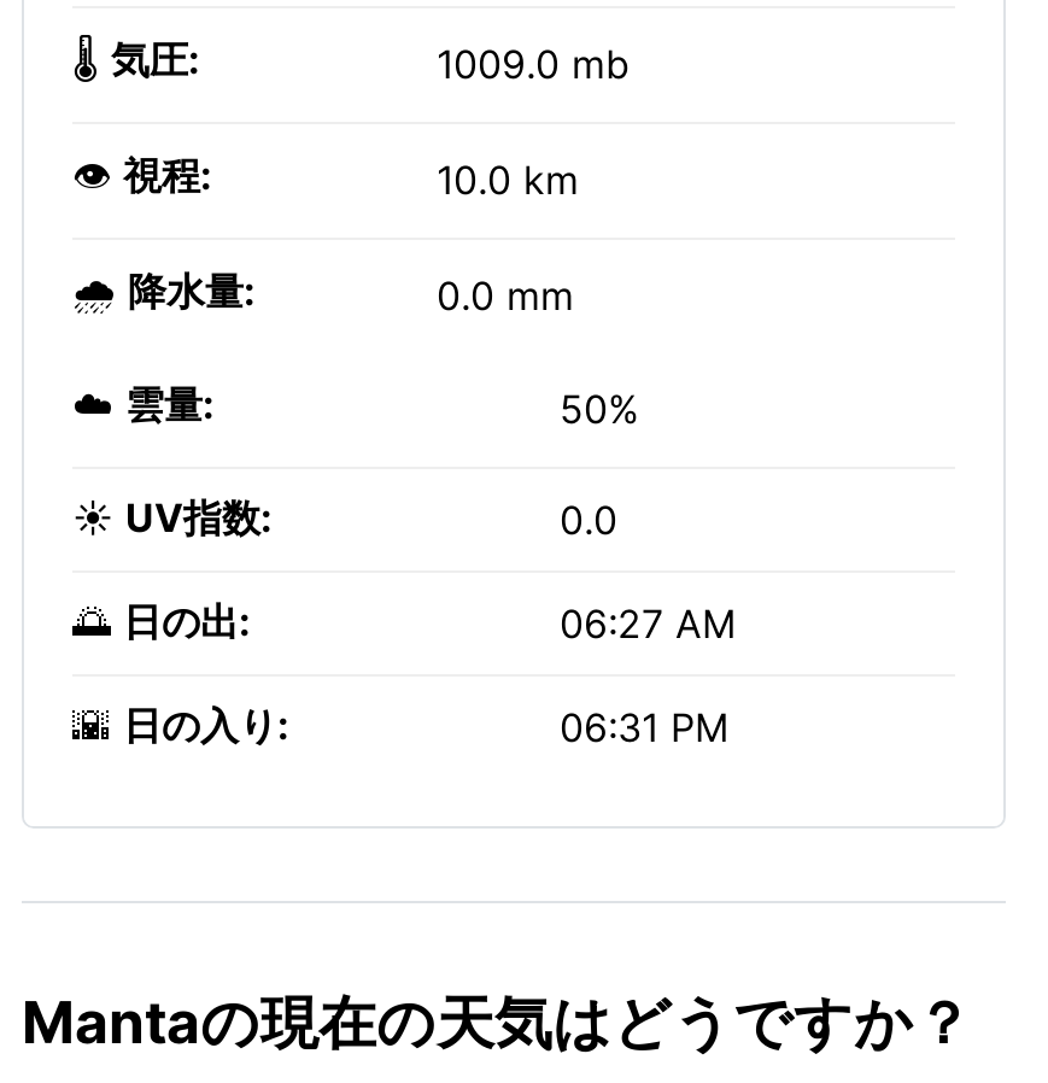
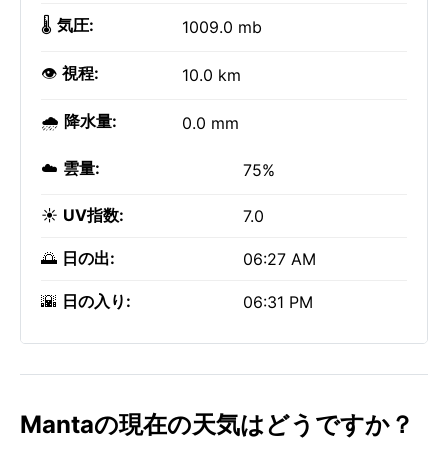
[560,385,639,433] 50% -> [243,160,275,180] 75%
[560,496,617,544] 0.0 -> [243,206,264,226] 7.0

